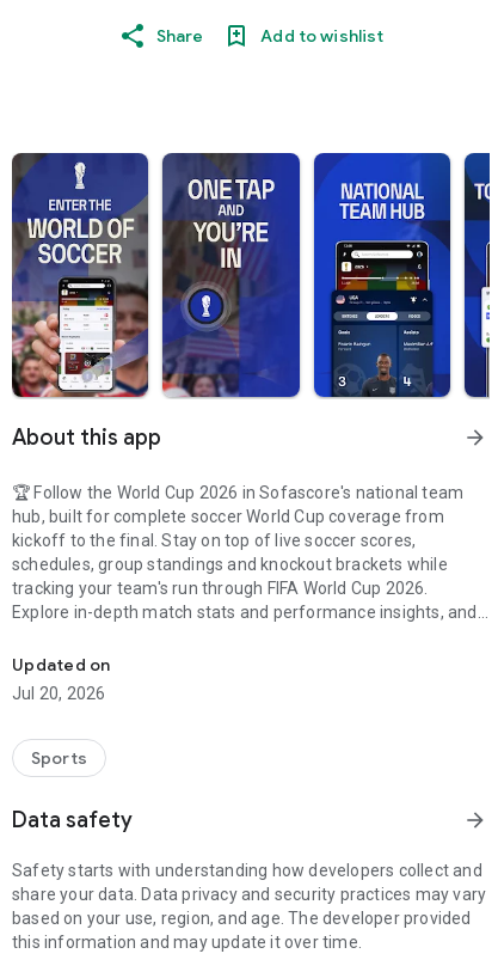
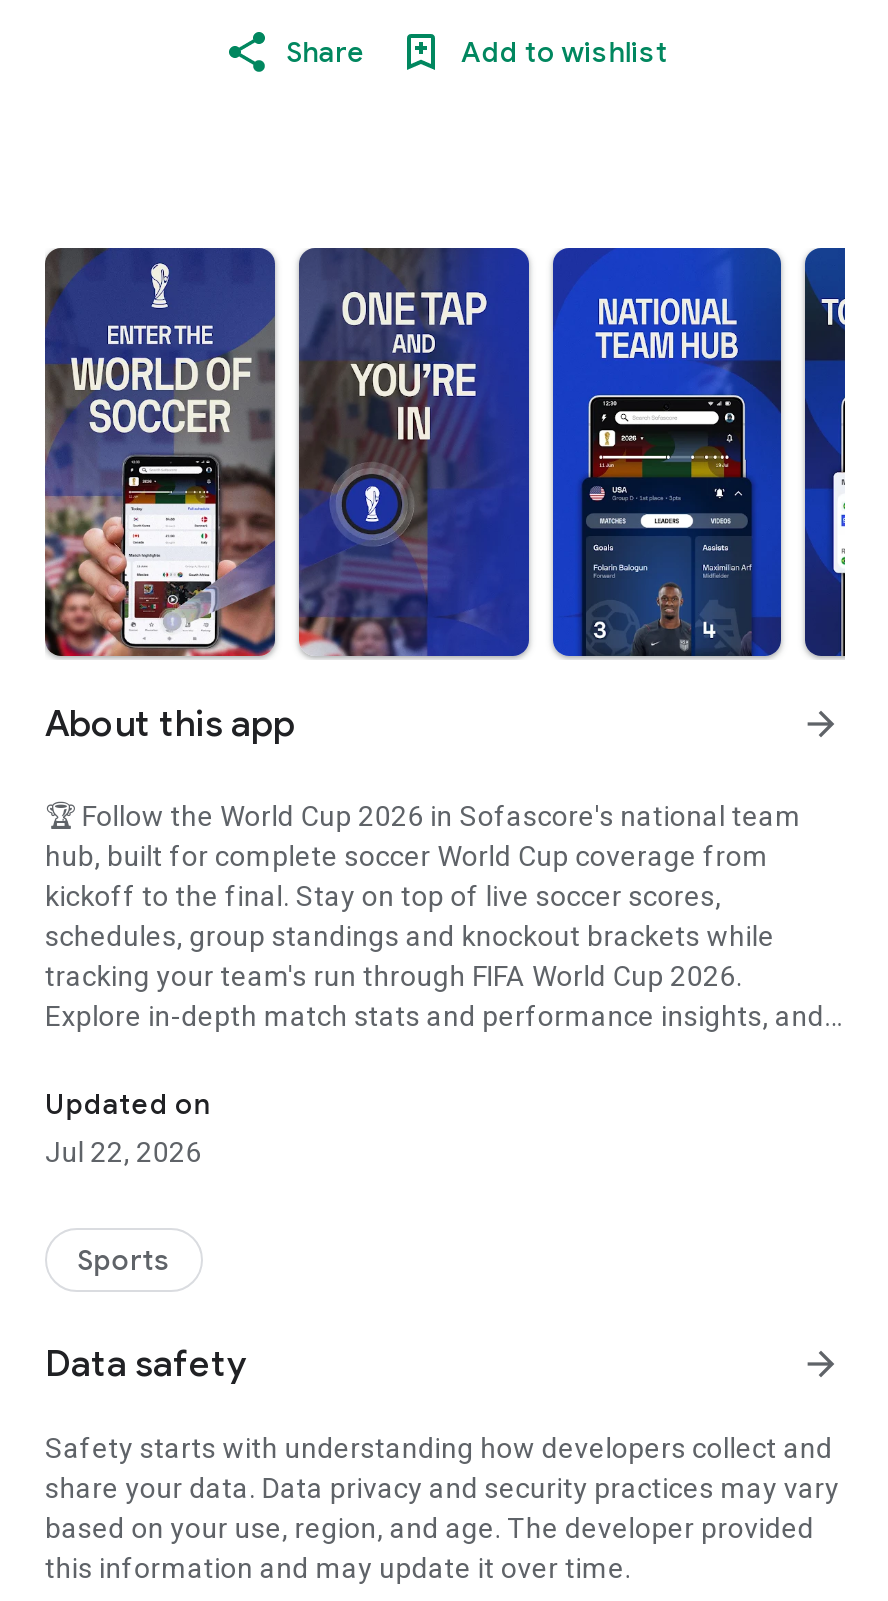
[12,684,106,703] Jul 20, 2026 -> [45,1136,202,1168] Jul 22, 2026

